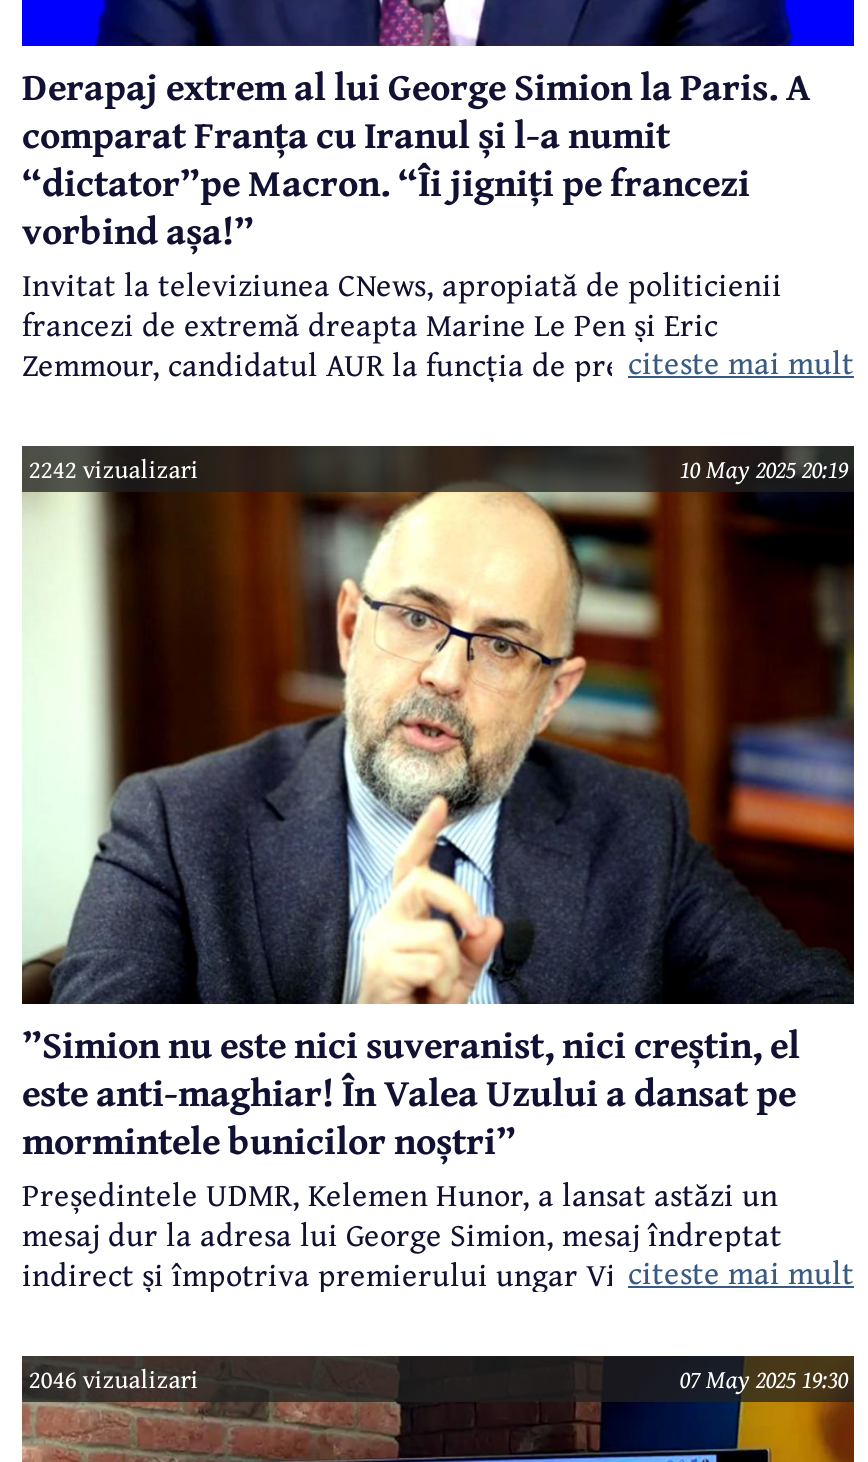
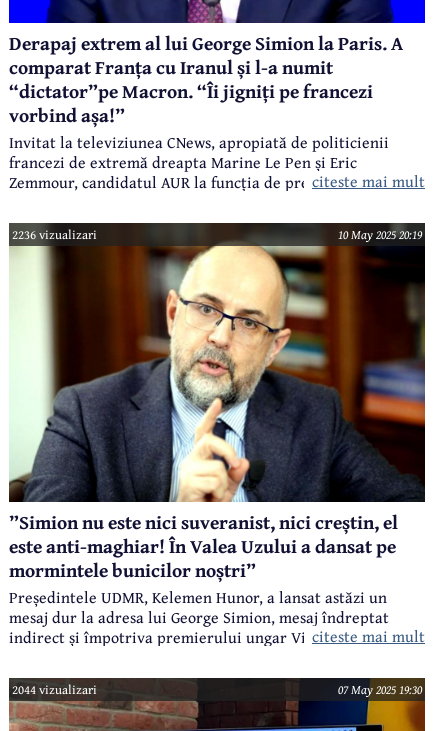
[28,451,198,489] 2242 vizualizari -> [12,225,97,244] 2236 vizualizari
[28,1359,198,1397] 2046 vizualizari -> [12,680,97,699] 2044 vizualizari

